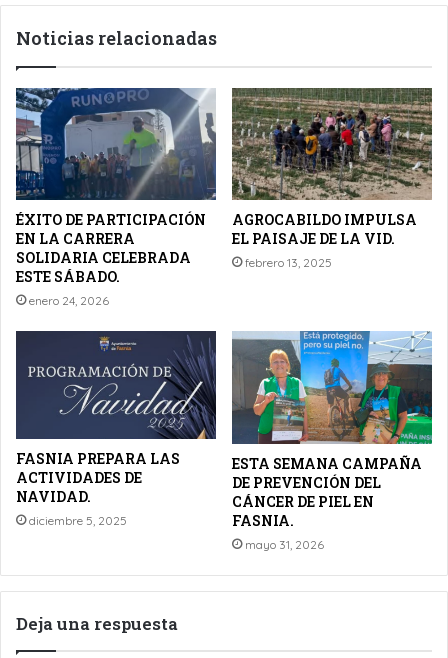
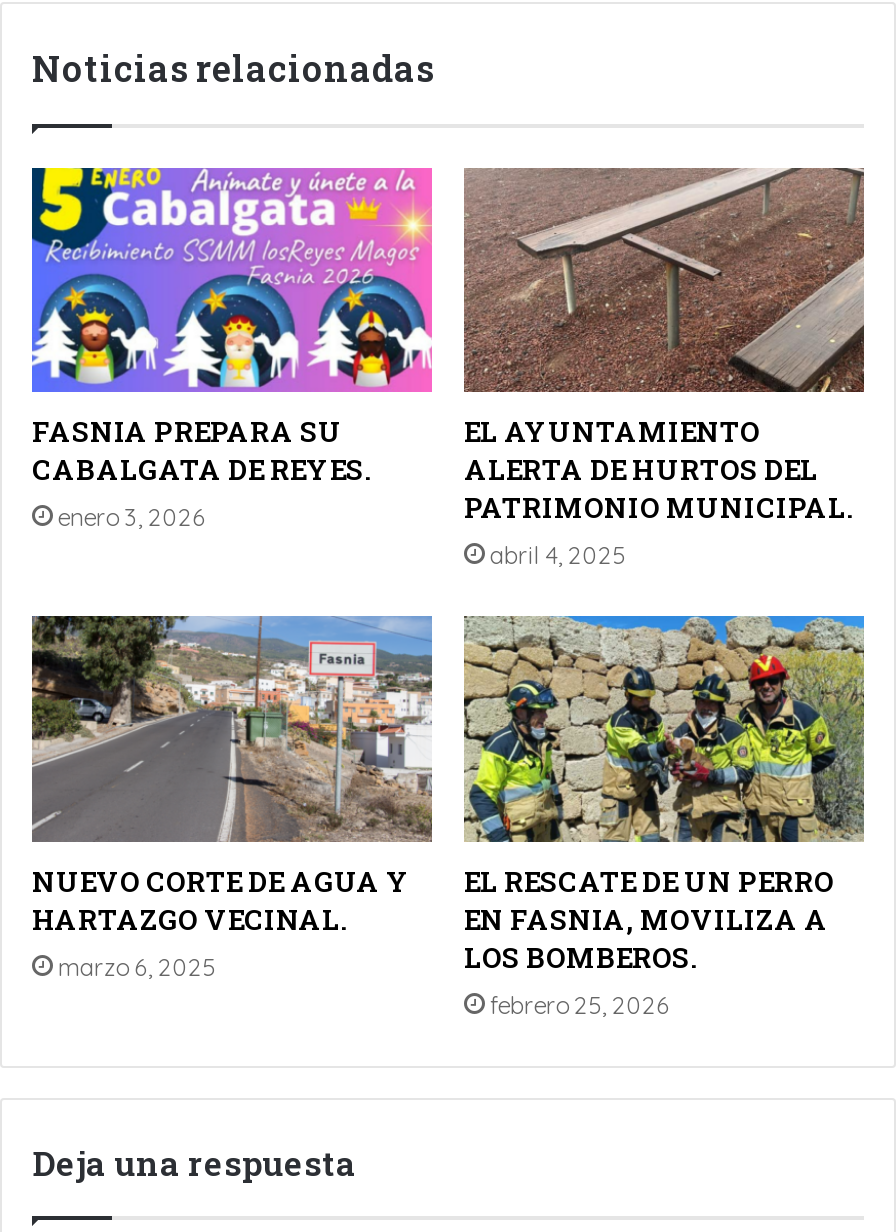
[15,87,217,201] [image] -> [30,166,434,322] [image]
[232,87,432,200] [image] -> [464,168,864,322] [image]
[16,210,206,308] ÉXITO DE PARTICIPACIÓN | EN LA CARRERA | SOLIDARIA CELEBRADA | ESTE SÁBADO. | enero 24, 2026 -> [32,413,372,533] FASNIA PREPARA SU | CABALGATA DE REYES. | enero 3, 2026
[232,210,417,270] AGROCABILDO IMPULSA | EL PAISAJE DE LA VID. | febrero 13, 2025 -> [464,413,854,571] EL AYUNTAMIENTO | ALERTA DE HURTOS DEL | PATRIMONIO MUNICIPAL. | abril 4, 2025
[15,330,217,528] [image] | FASNIA PREPARA LAS | ACTIVIDADES DE | NAVIDAD. | diciembre 5, 2025 -> [30,614,434,982] [image] | NUEVO CORTE DE AGUA Y | HARTAZGO VECINAL. | marzo 6, 2025
[231,330,433,552] [image] | ESTA SEMANA CAMPAÑA | DE PREVENCIÓN DEL | CÁNCER DE PIEL EN | FASNIA. | mayo 31, 2026 -> [464,614,866,1020] [image] | EL RESCATE DE UN PERRO | EN FASNIA, MOVILIZA A | LOS BOMBEROS. | febrero 25, 2026

